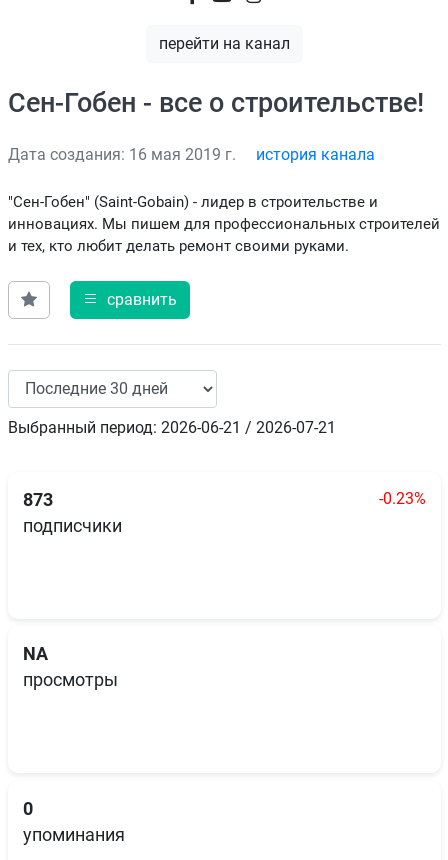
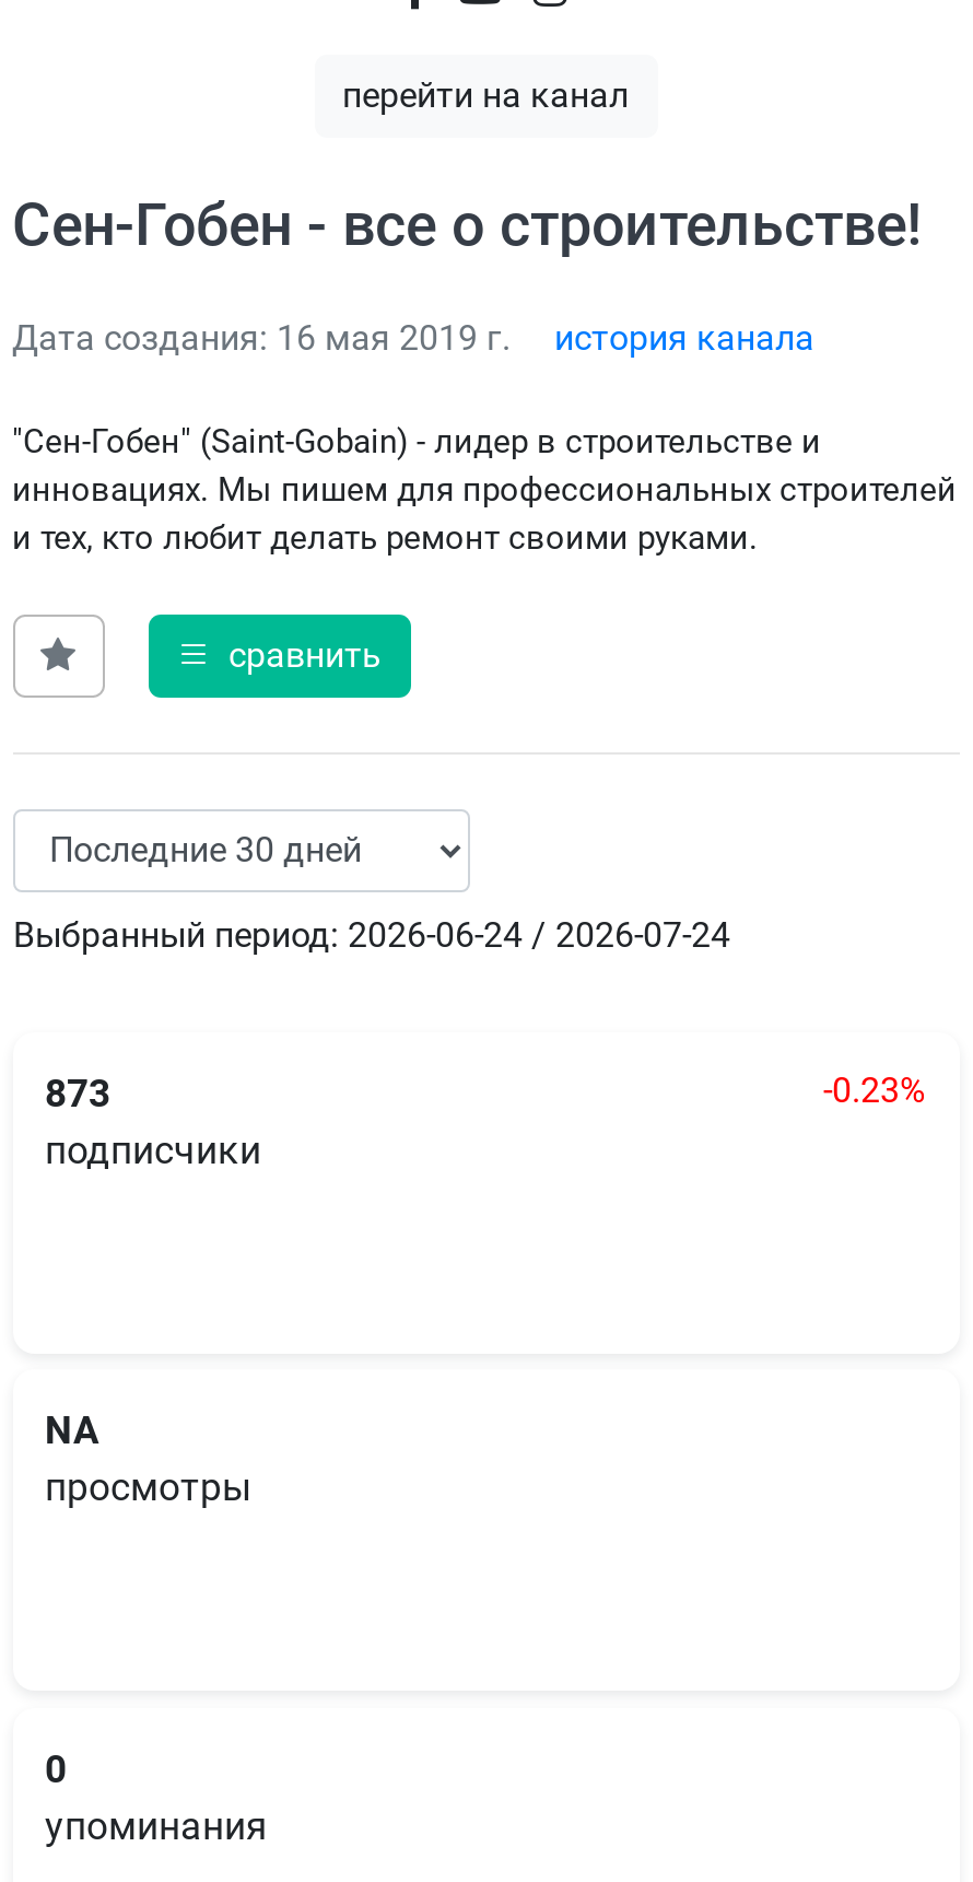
[8,418,336,437] Выбранный период: 2026-06-21 / 2026-07-21 -> [13,914,730,956] Выбранный период: 2026-06-24 / 2026-07-24

